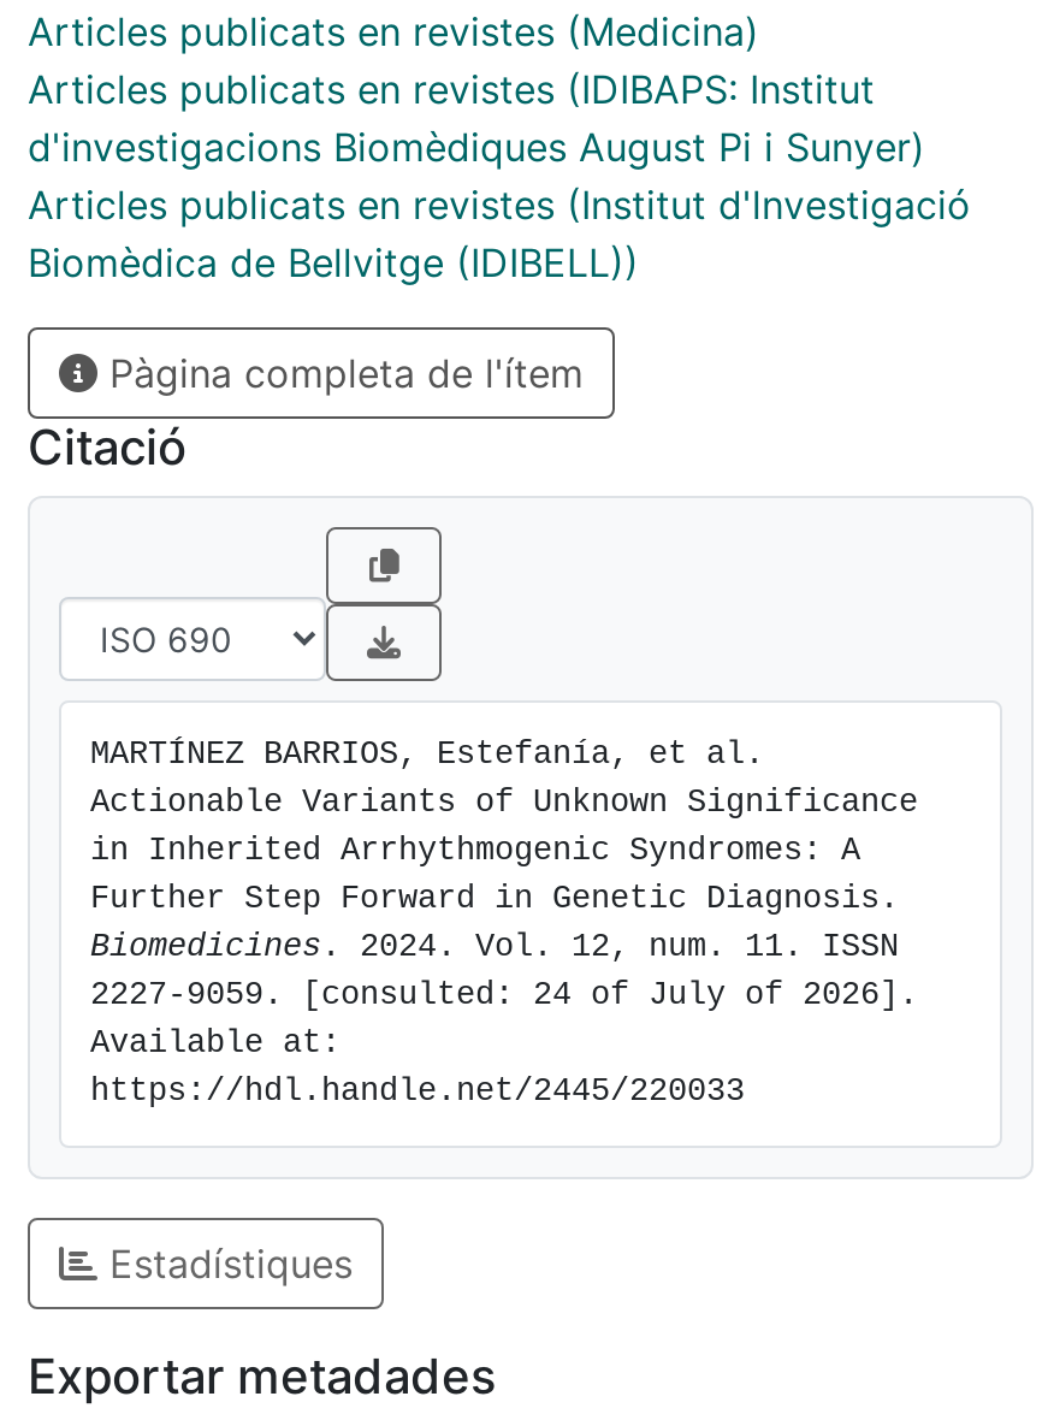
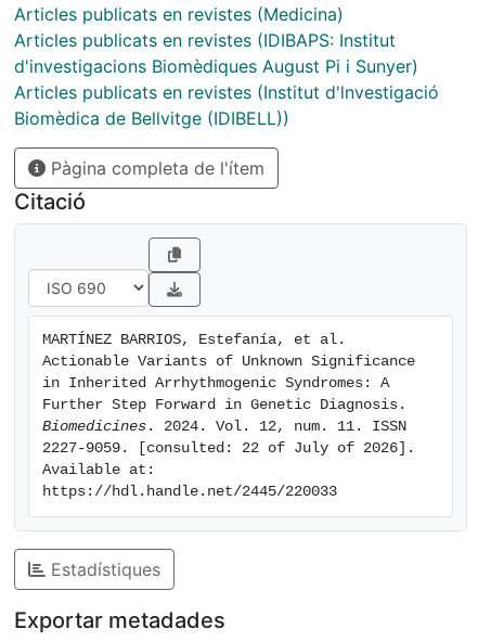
[90,977,918,1013] 2227-9059. [consulted: 24 of July of 2026]. -> [42,440,415,457] 2227-9059. [consulted: 22 of July of 2026].

